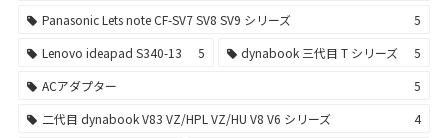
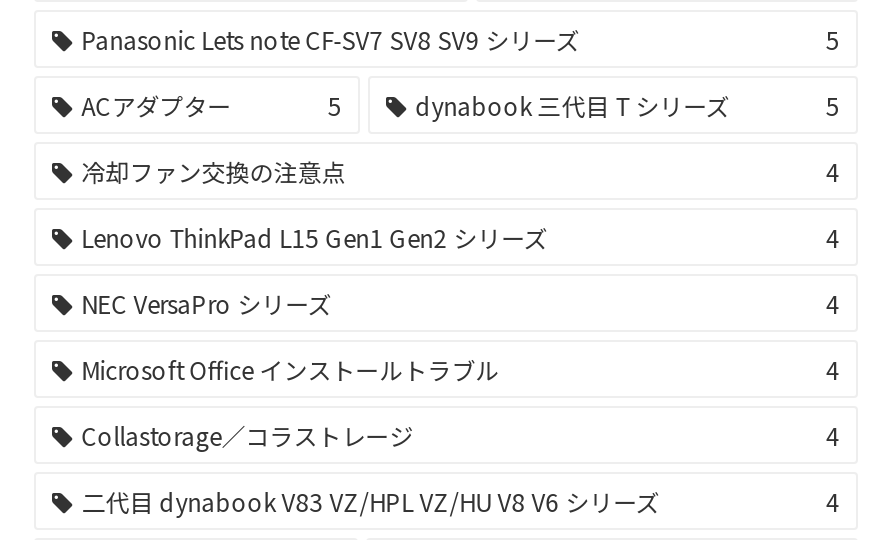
[42,43,182,60] Lenovo ideapad S340-13 -> none
moved [42,76,117,93] -> [82,87,232,121]: ACアダプター
[414,76,421,93] 5 -> [82,153,840,451] 冷却ファン交換の注意点 | 4 | Lenovo ThinkPad L15 Gen1 Gen2 シリーズ | 4 | NEC VersaPro シリーズ | 4 | Microsoft Office インストールトラブル | 4 | Collastorage／コラストレージ | 4

